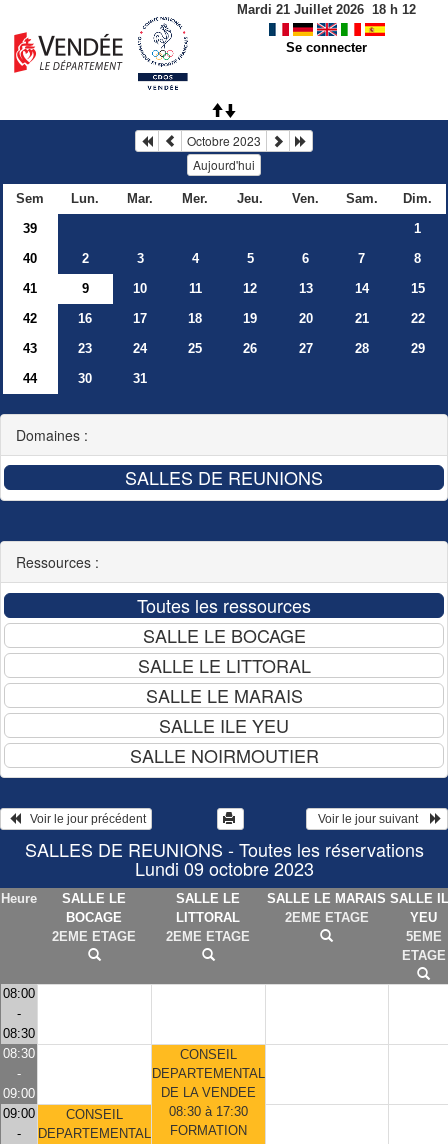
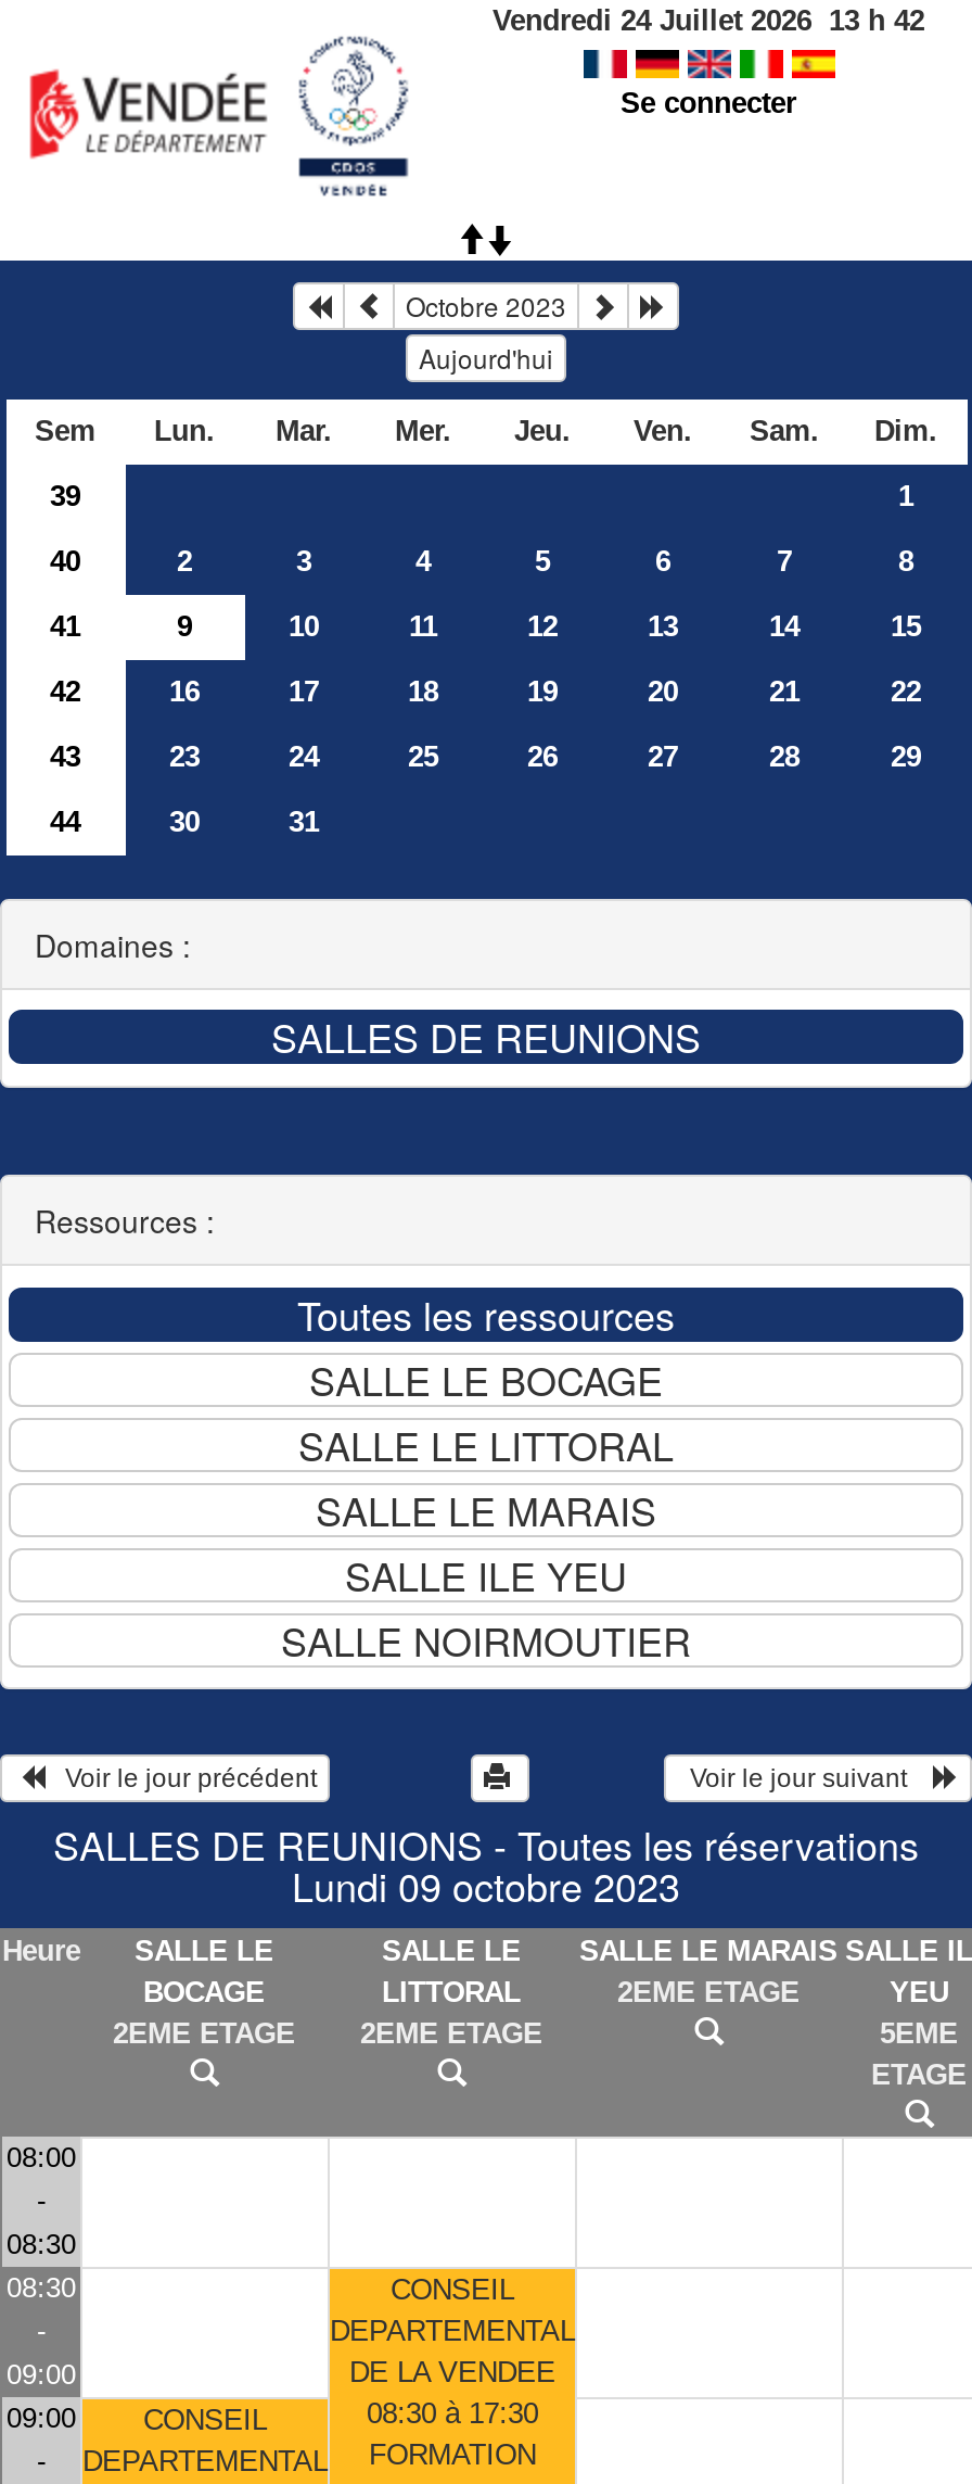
[237,2,416,17] Mardi 21 Juillet 2026 18 h 12 -> [493,4,924,37] Vendredi 24 Juillet 2026 13 h 42

